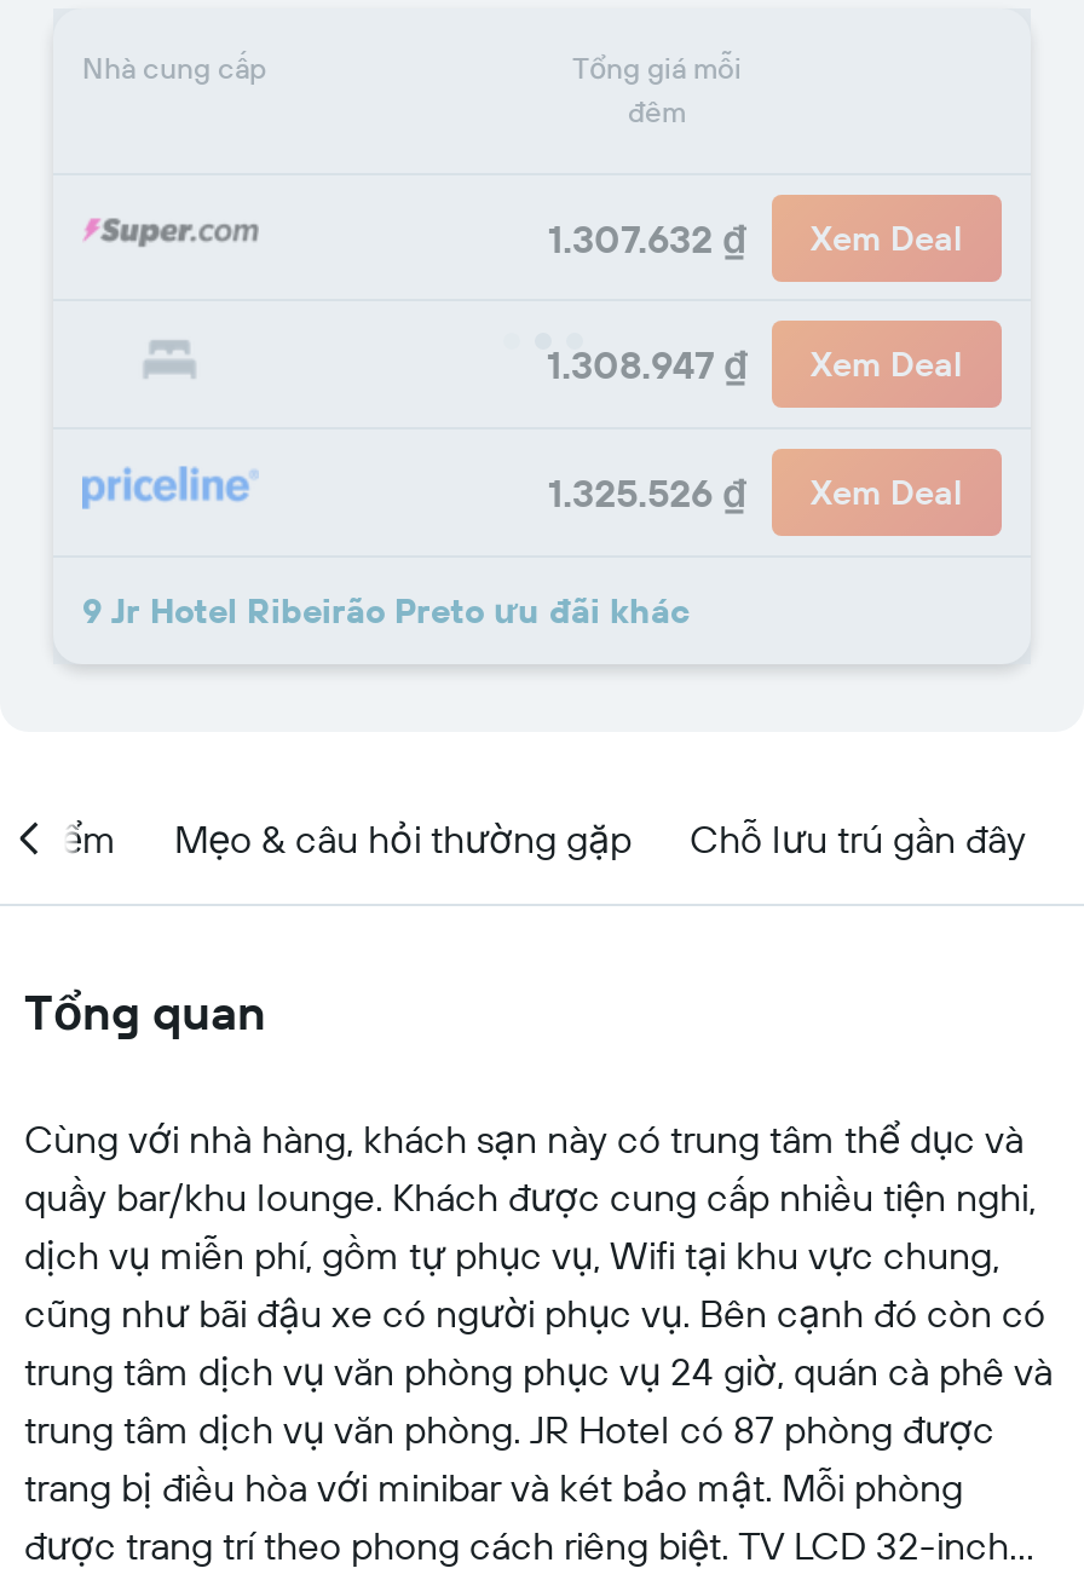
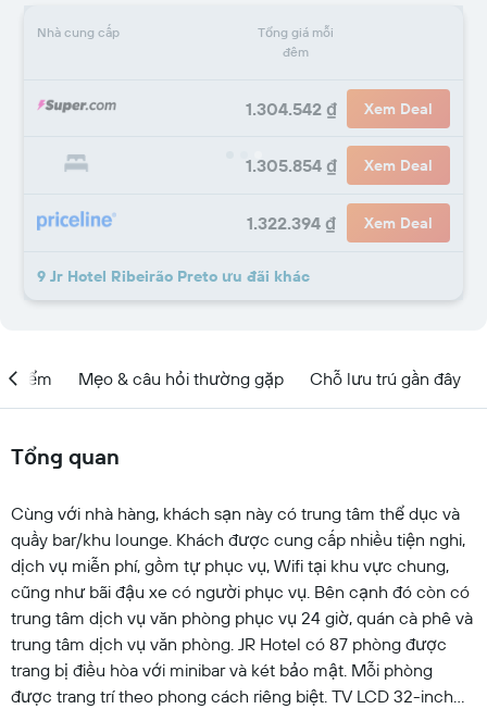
[548,213,963,261] 1.307.632 ₫ Xem Deal -> [245,97,433,119] 1.304.542 ₫ Xem Deal
[547,340,963,388] 1.308.947 ₫ Xem Deal -> [245,154,433,176] 1.305.854 ₫ Xem Deal
[548,468,963,517] 1.325.526 ₫ Xem Deal -> [246,212,433,234] 1.322.394 ₫ Xem Deal

